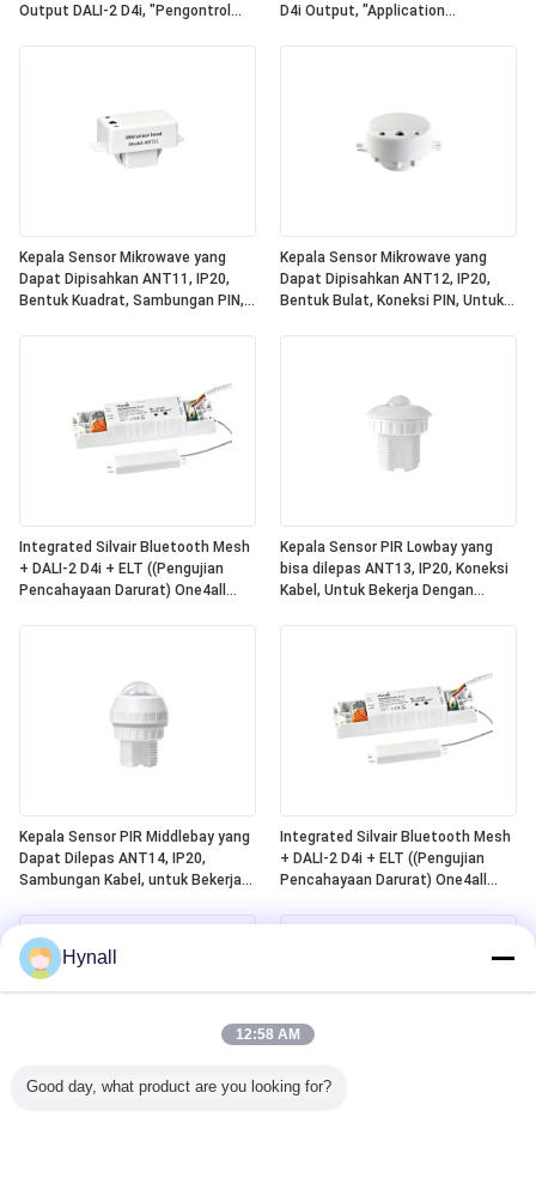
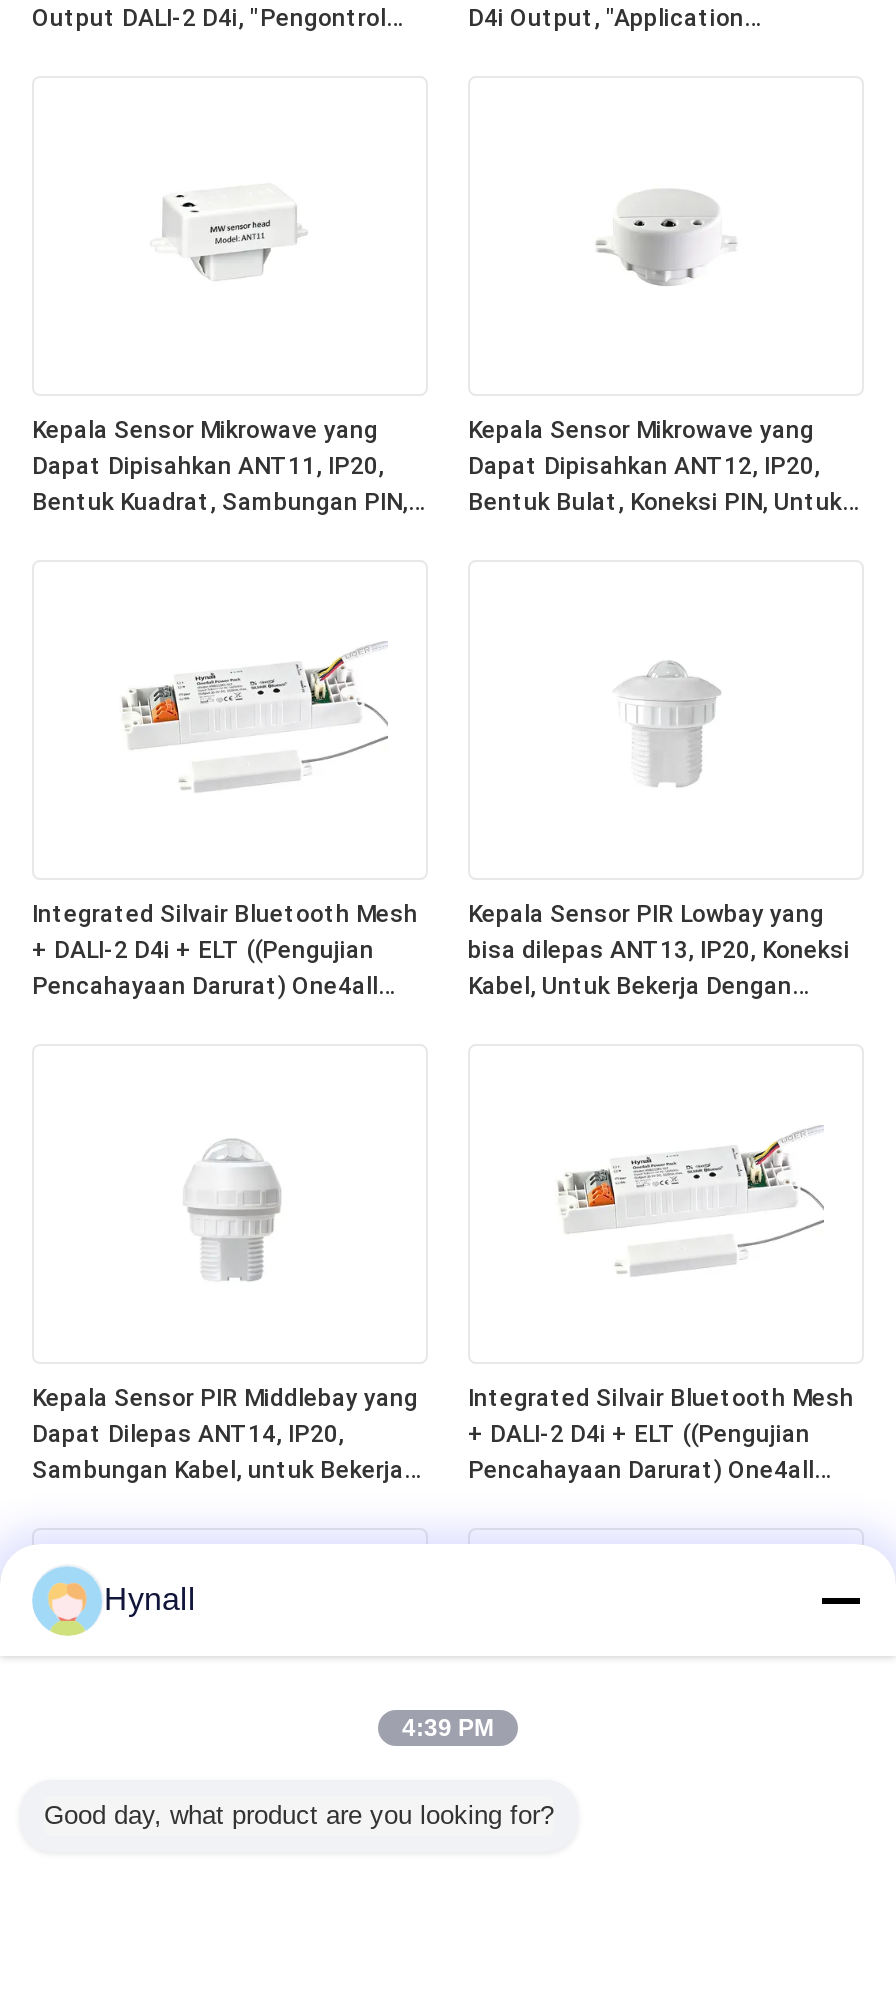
[236,1026,300,1043] 12:58 AM -> [402,1714,494,1742] 4:39 PM

